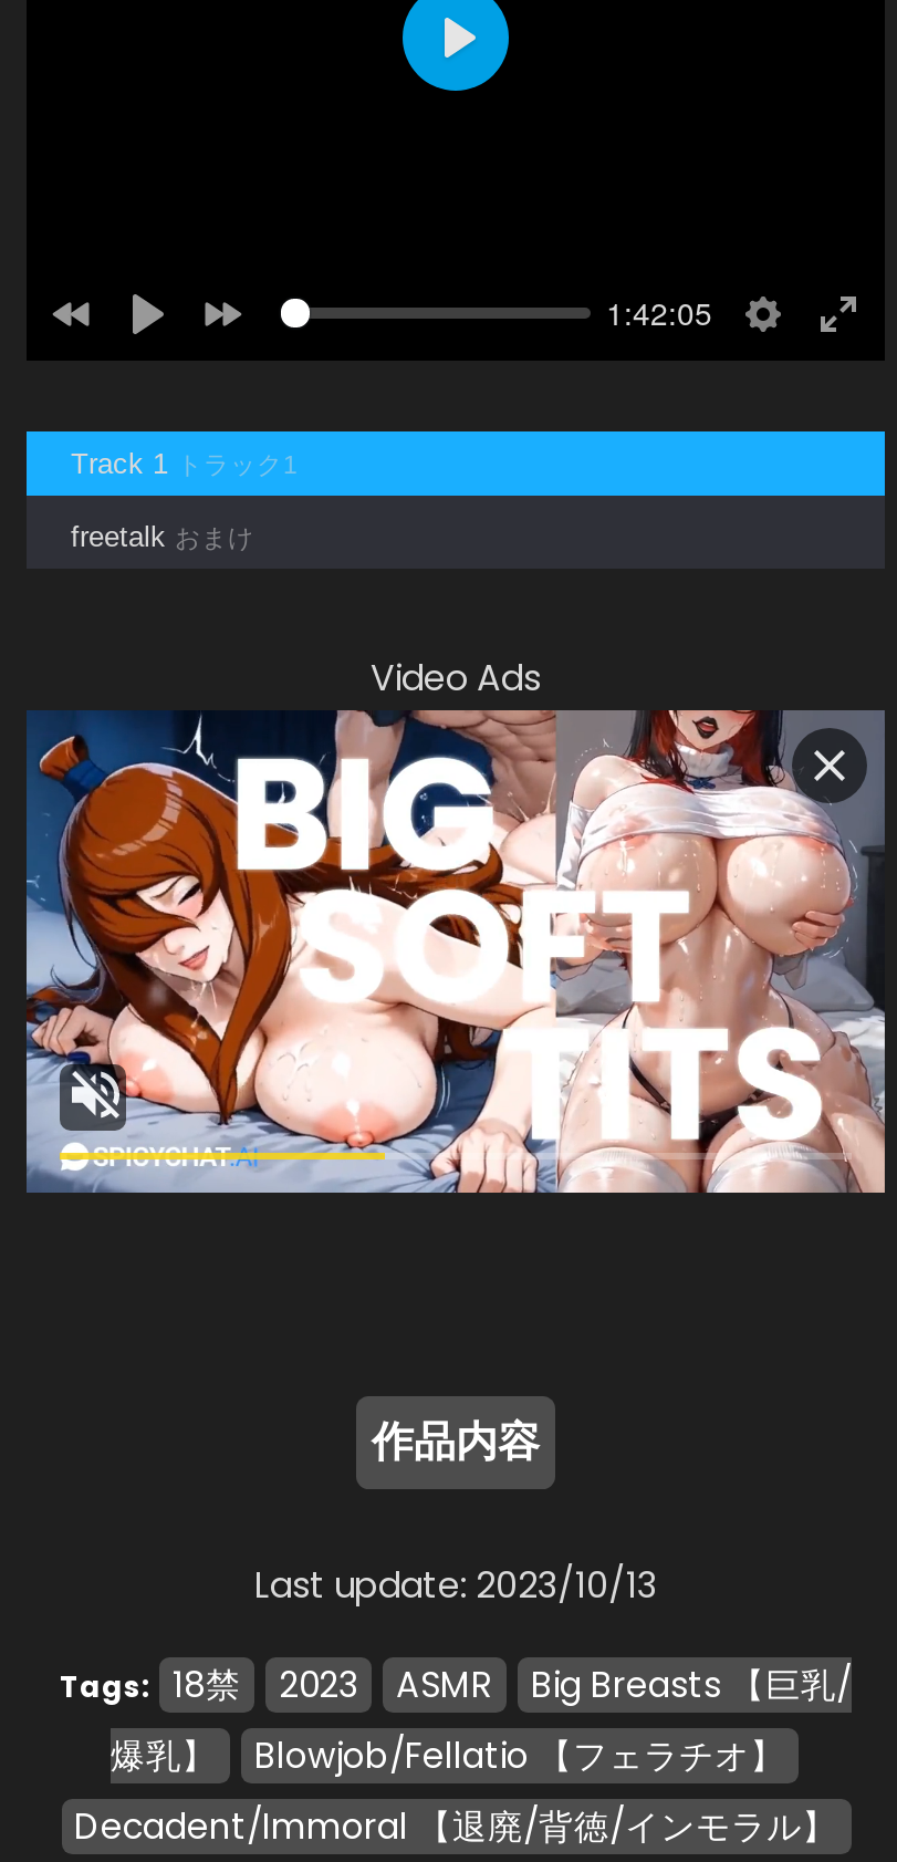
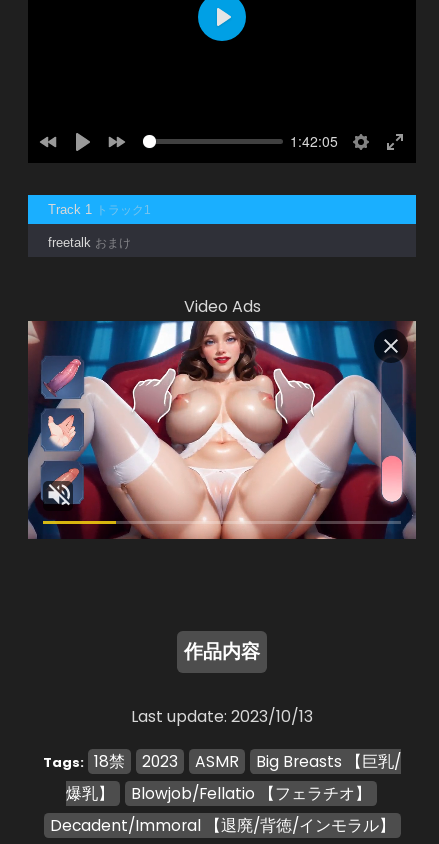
[24,708,885,1195] [image] -> [27,320,416,540] [image]

